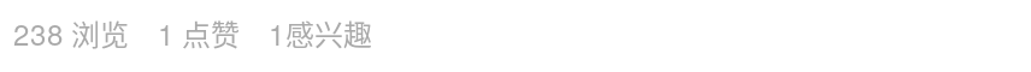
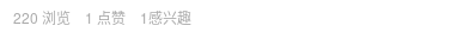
[13,12,372,53] 238 浏览 1 点赞 1感兴趣 -> [13,7,191,27] 220 浏览 1 点赞 1感兴趣

